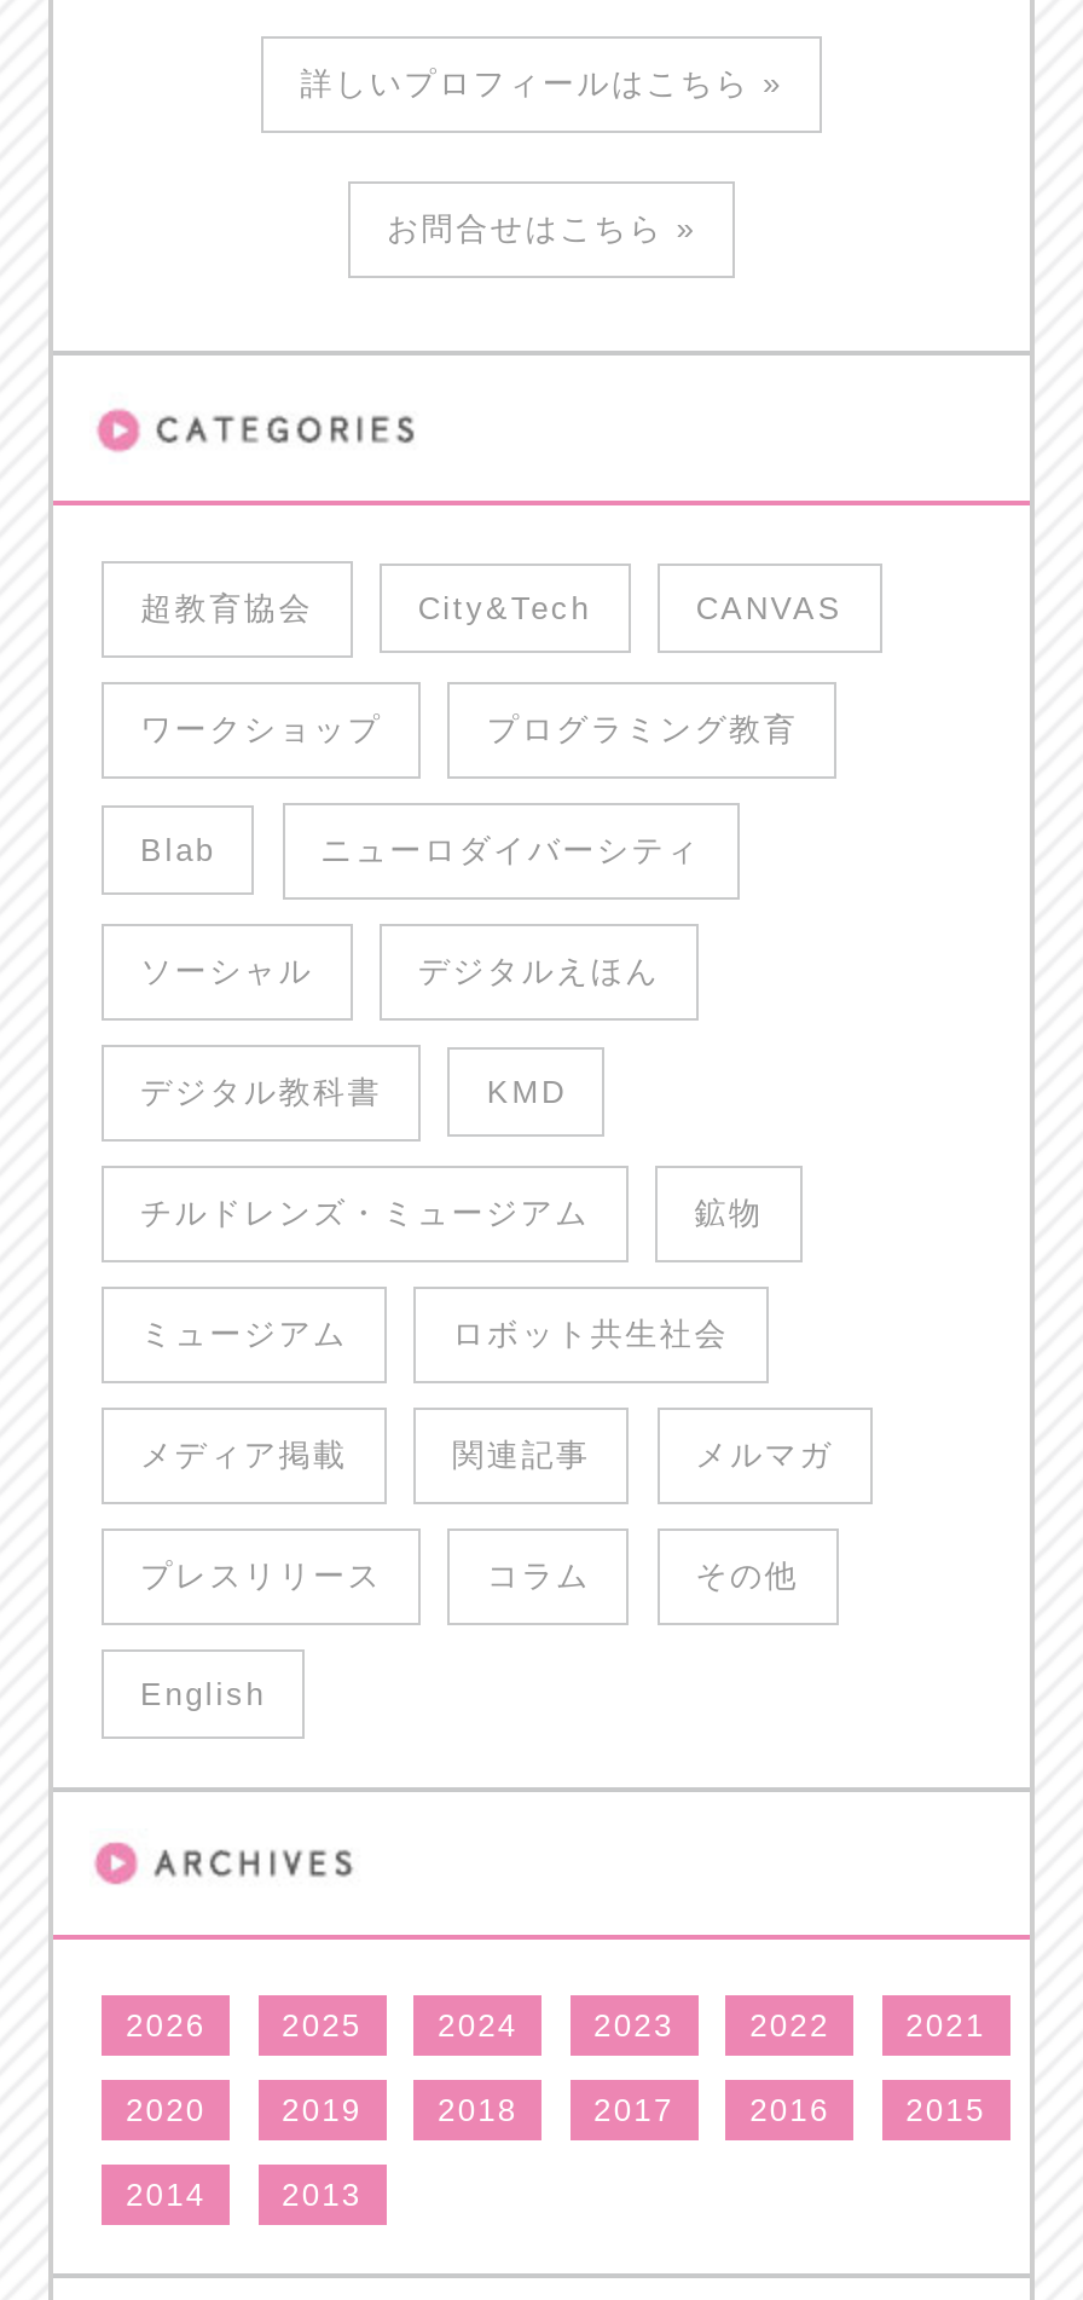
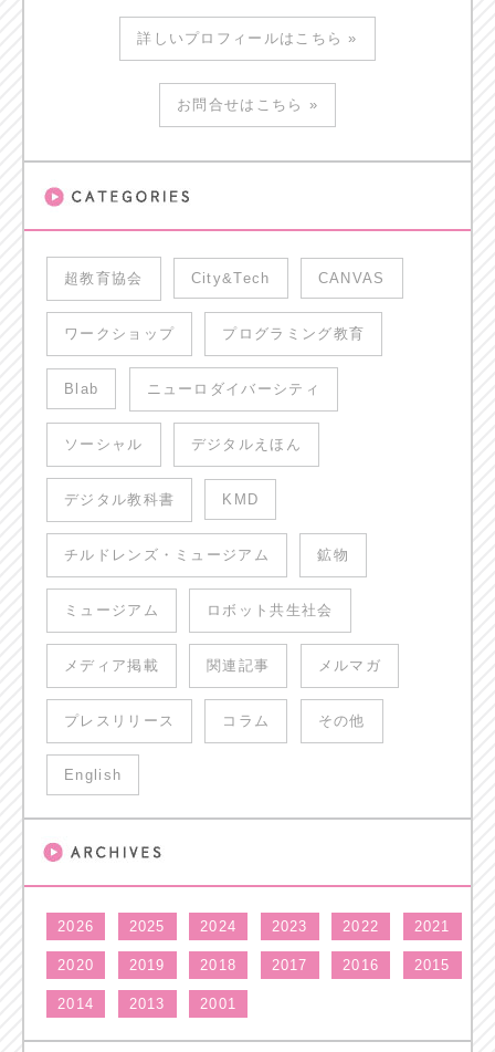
none -> [200,996,237,1012] 2001

